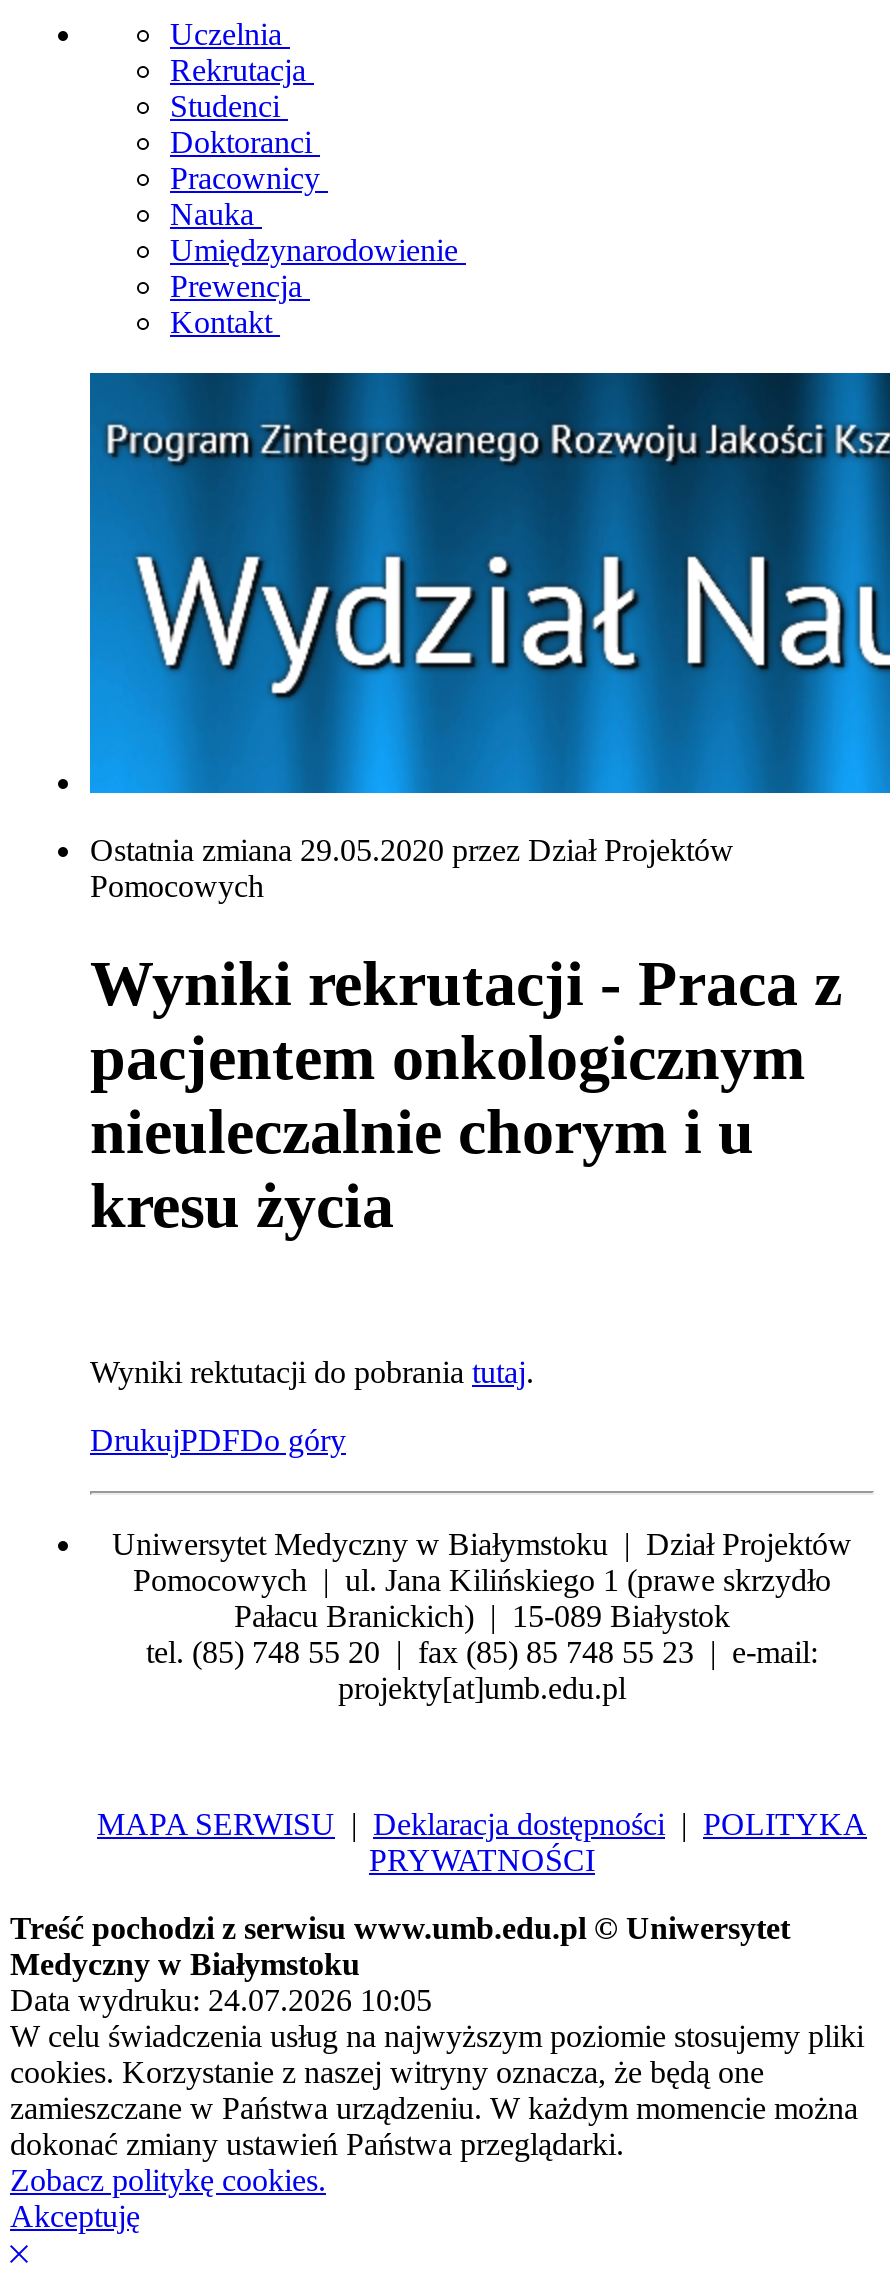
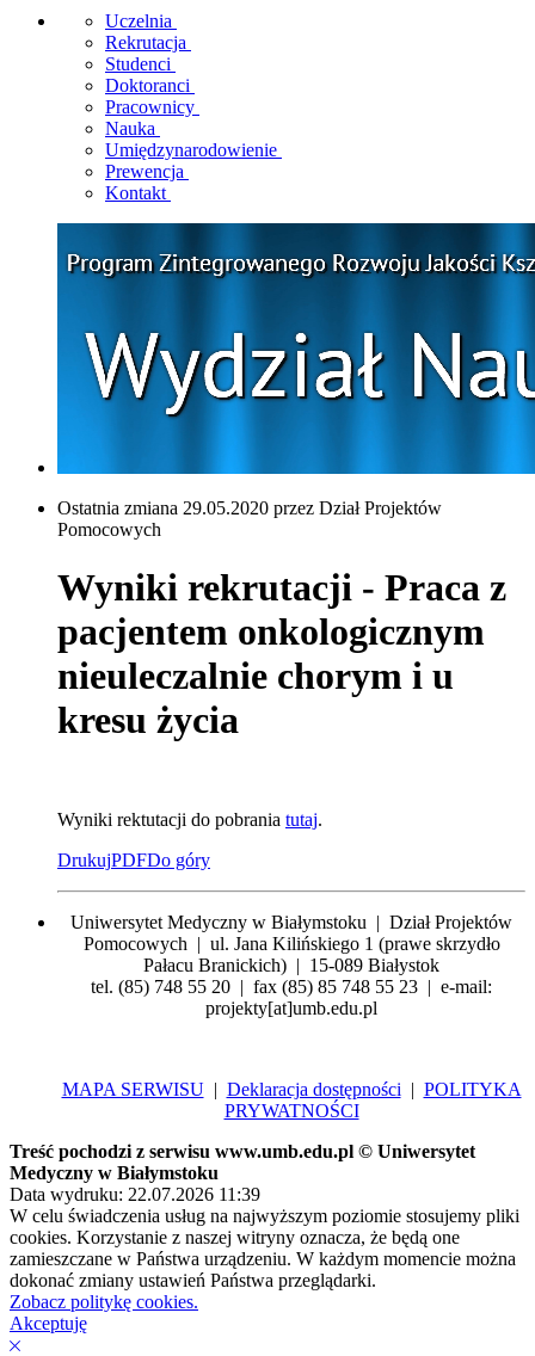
[10,1983,432,2017] Data wydruku: 24.07.2026 10:05 -> [10,1184,260,1204] Data wydruku: 22.07.2026 11:39

